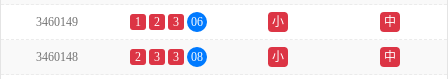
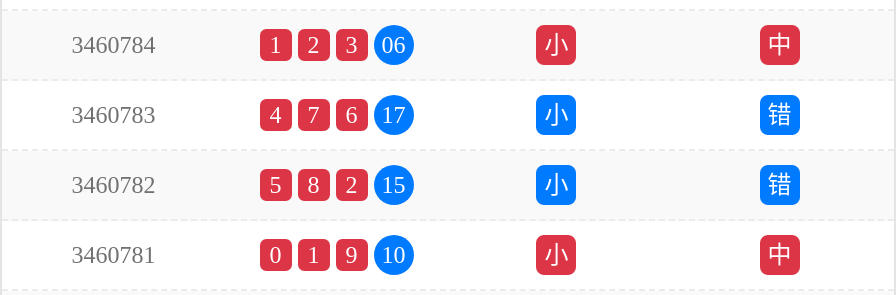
[36,15,78,29] 3460149 -> [72,31,156,59] 3460784
[36,50,78,64] 3460148 -> [72,101,792,199] 3460783 | 4 | 7 | 6 | 17 | 小 | 错 | 3460782 | 5 | 8
[154,50,203,64] 3 | 3 | 08 -> [72,171,792,269] 15 | 小 | 错 | 3460781 | 0 | 1 | 9 | 10

